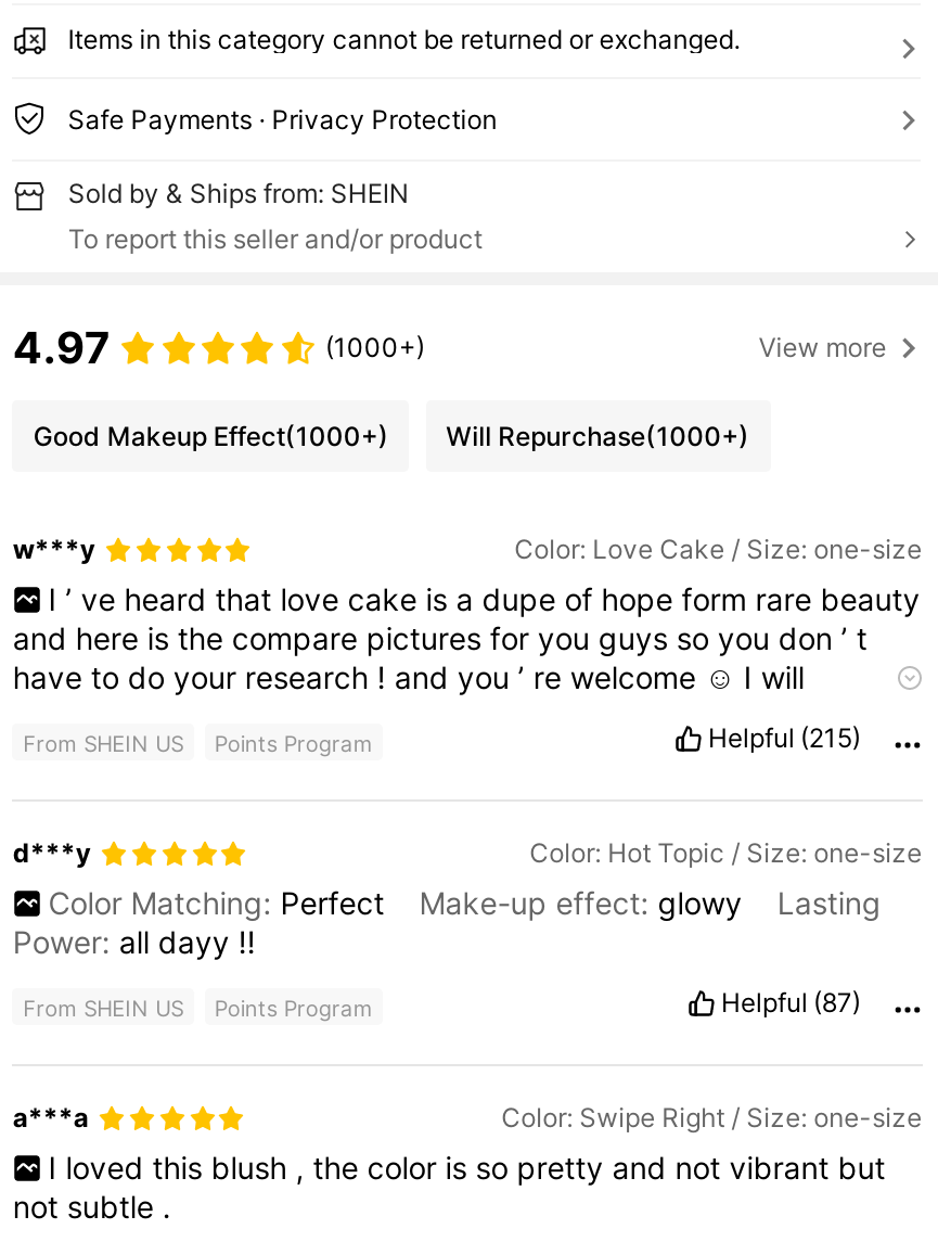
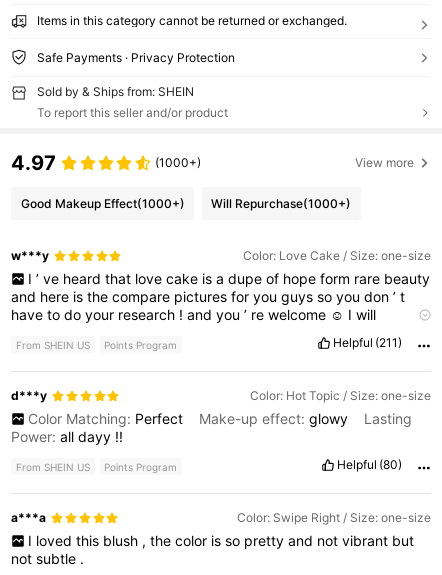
[708,722,861,755] Helpful (215) -> [333,335,402,350] Helpful (211)
[721,987,861,1019] Helpful (87) -> [337,457,402,472] Helpful (80)

